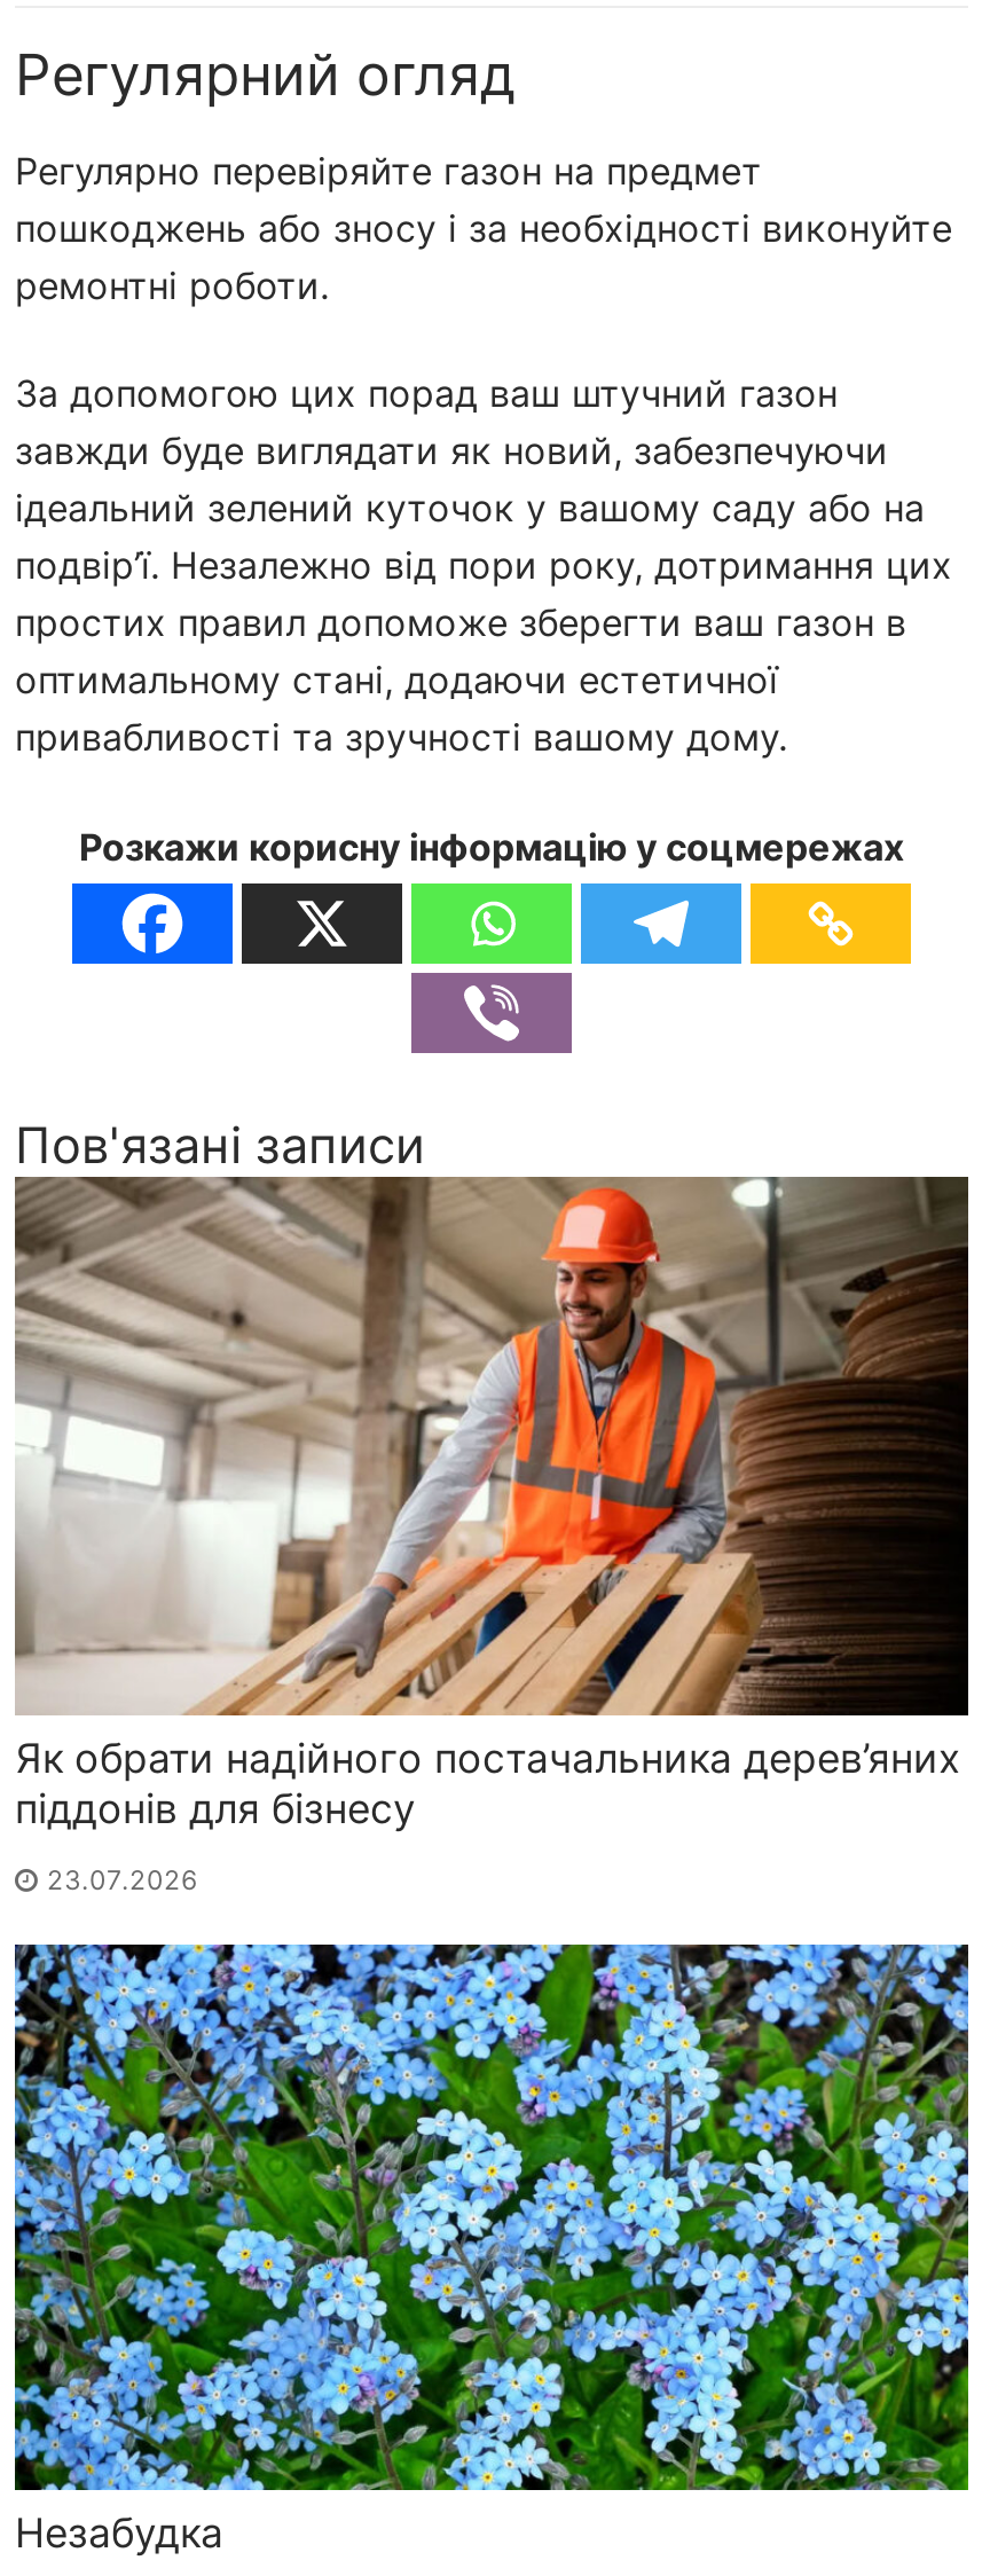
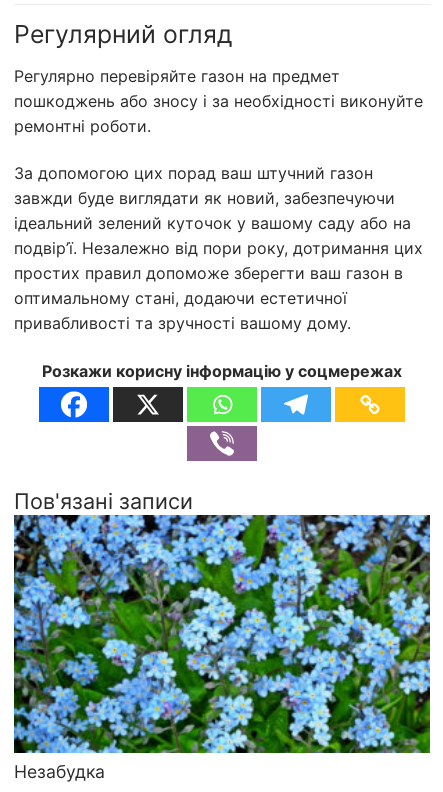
[13,1175,971,1897] [image] | Як обрати надійного постачальника дерев’яних | піддонів для бізнесу | 23.07.2026 -> none

